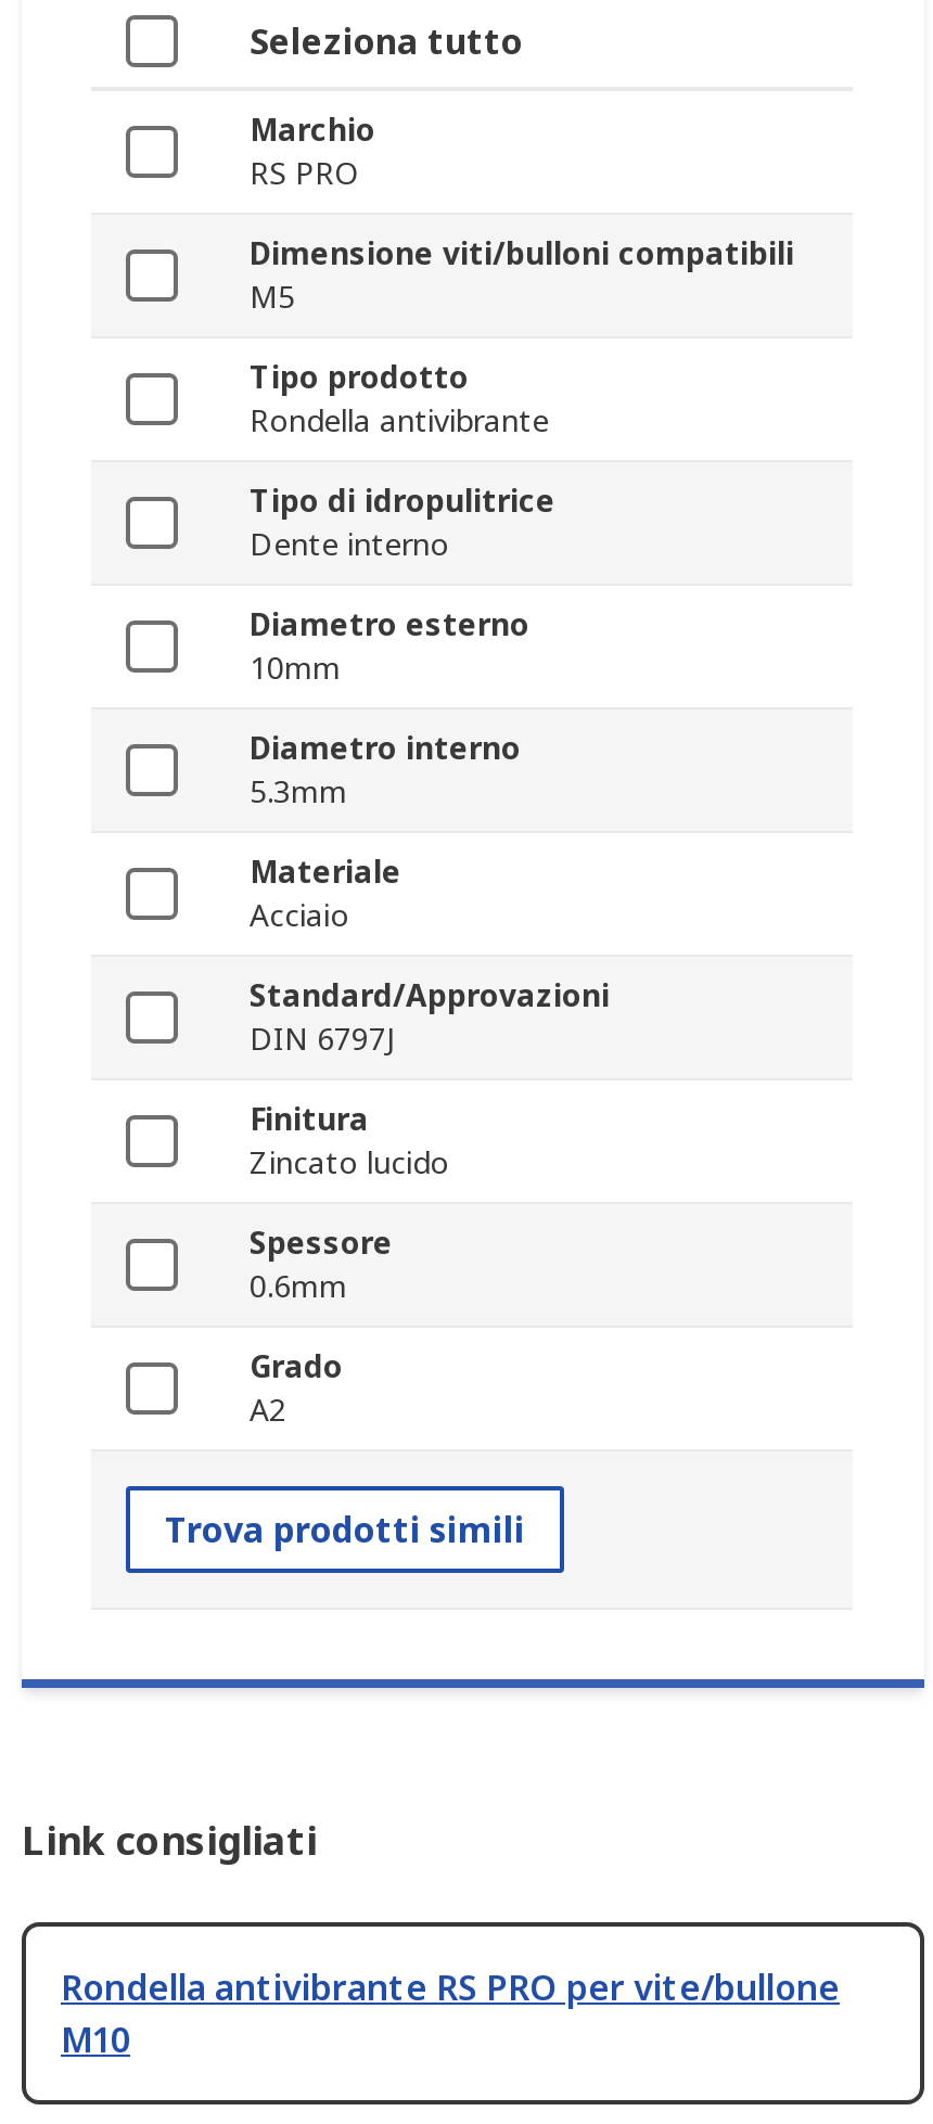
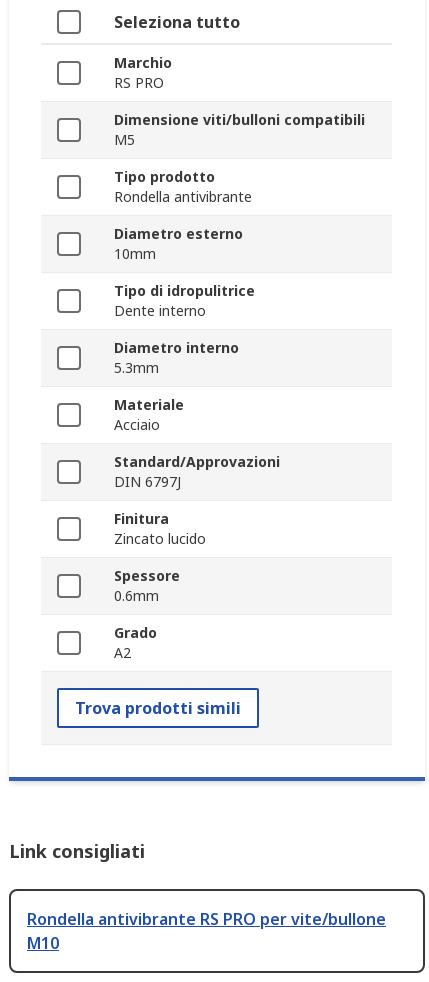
moved [250,481,555,565] -> [114,281,255,320]: Tipo di idropulitrice | Dente interno
moved [250,604,529,689] -> [114,224,243,263]: Diametro esterno | 10mm

